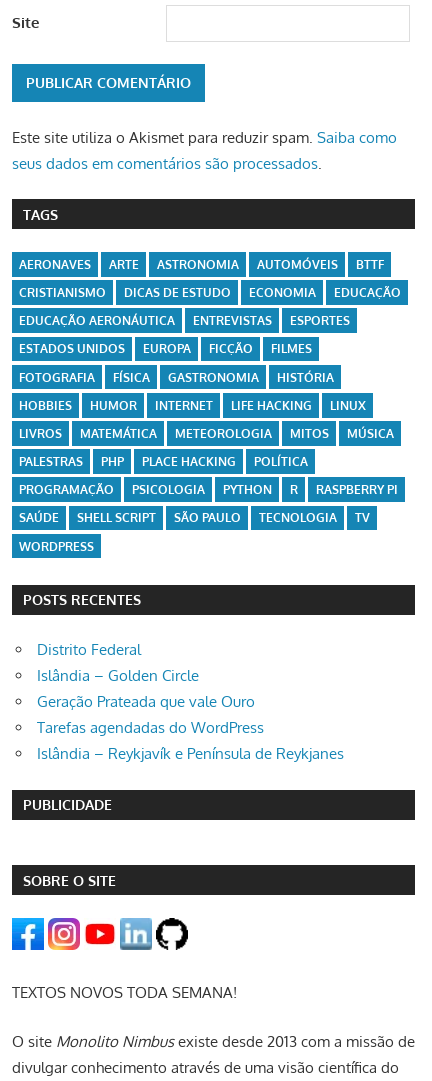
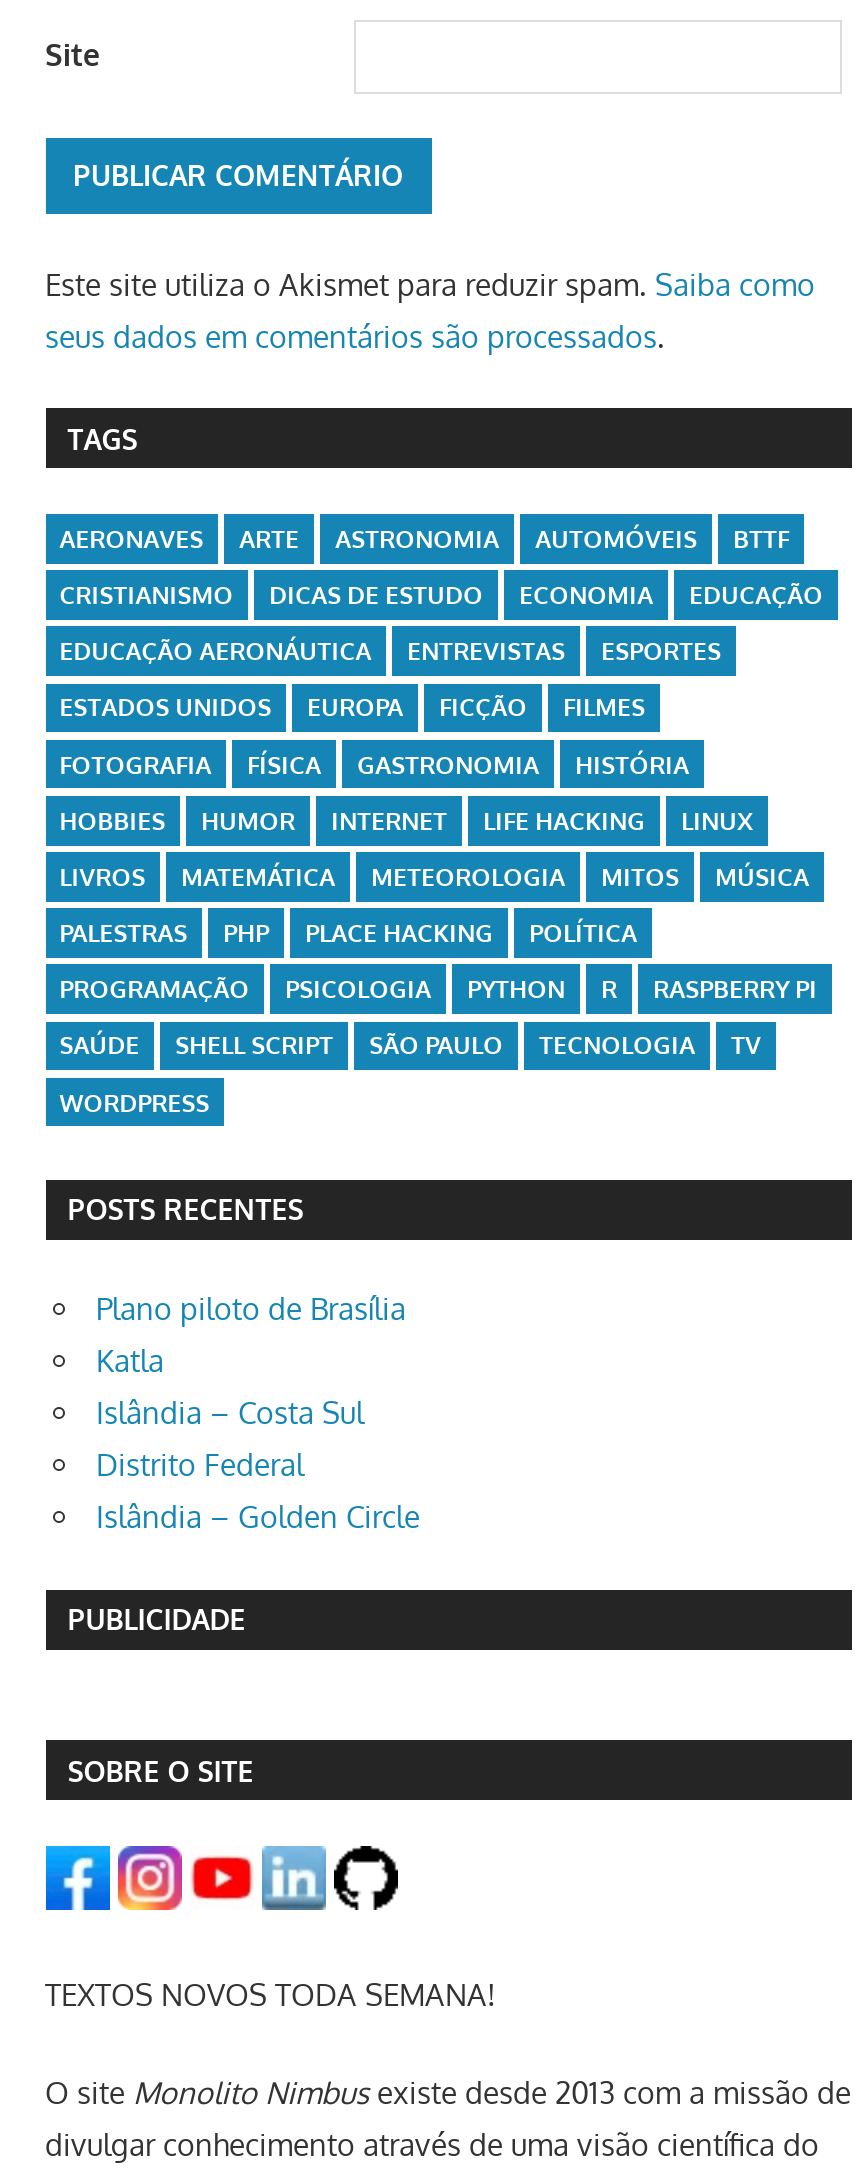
none -> [96,1290,406,1432] Plano piloto de Brasília | Katla | Islândia – Costa Sul
moved [37,640,199,685] -> [96,1446,420,1536]: Distrito Federal | Islândia – Golden Circle
[37,692,344,763] Geração Prateada que vale Ouro | Tarefas agendadas do WordPress | Islândia – Reykjavík e Península de Reykjanes -> none

